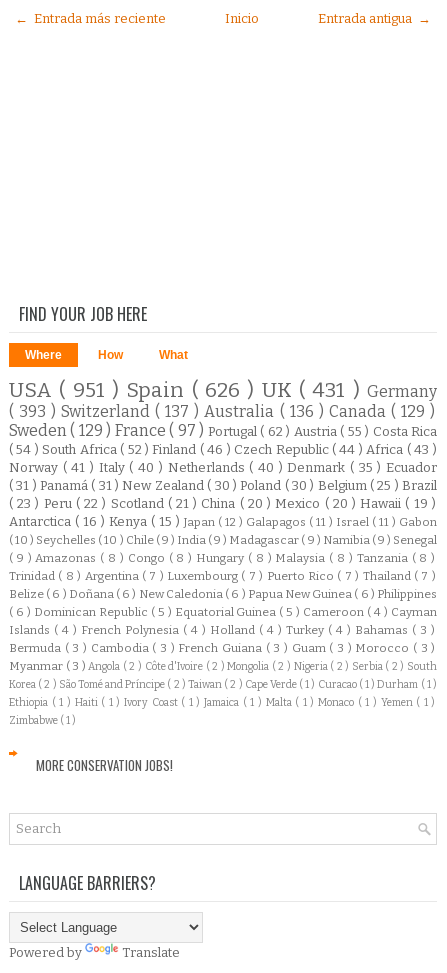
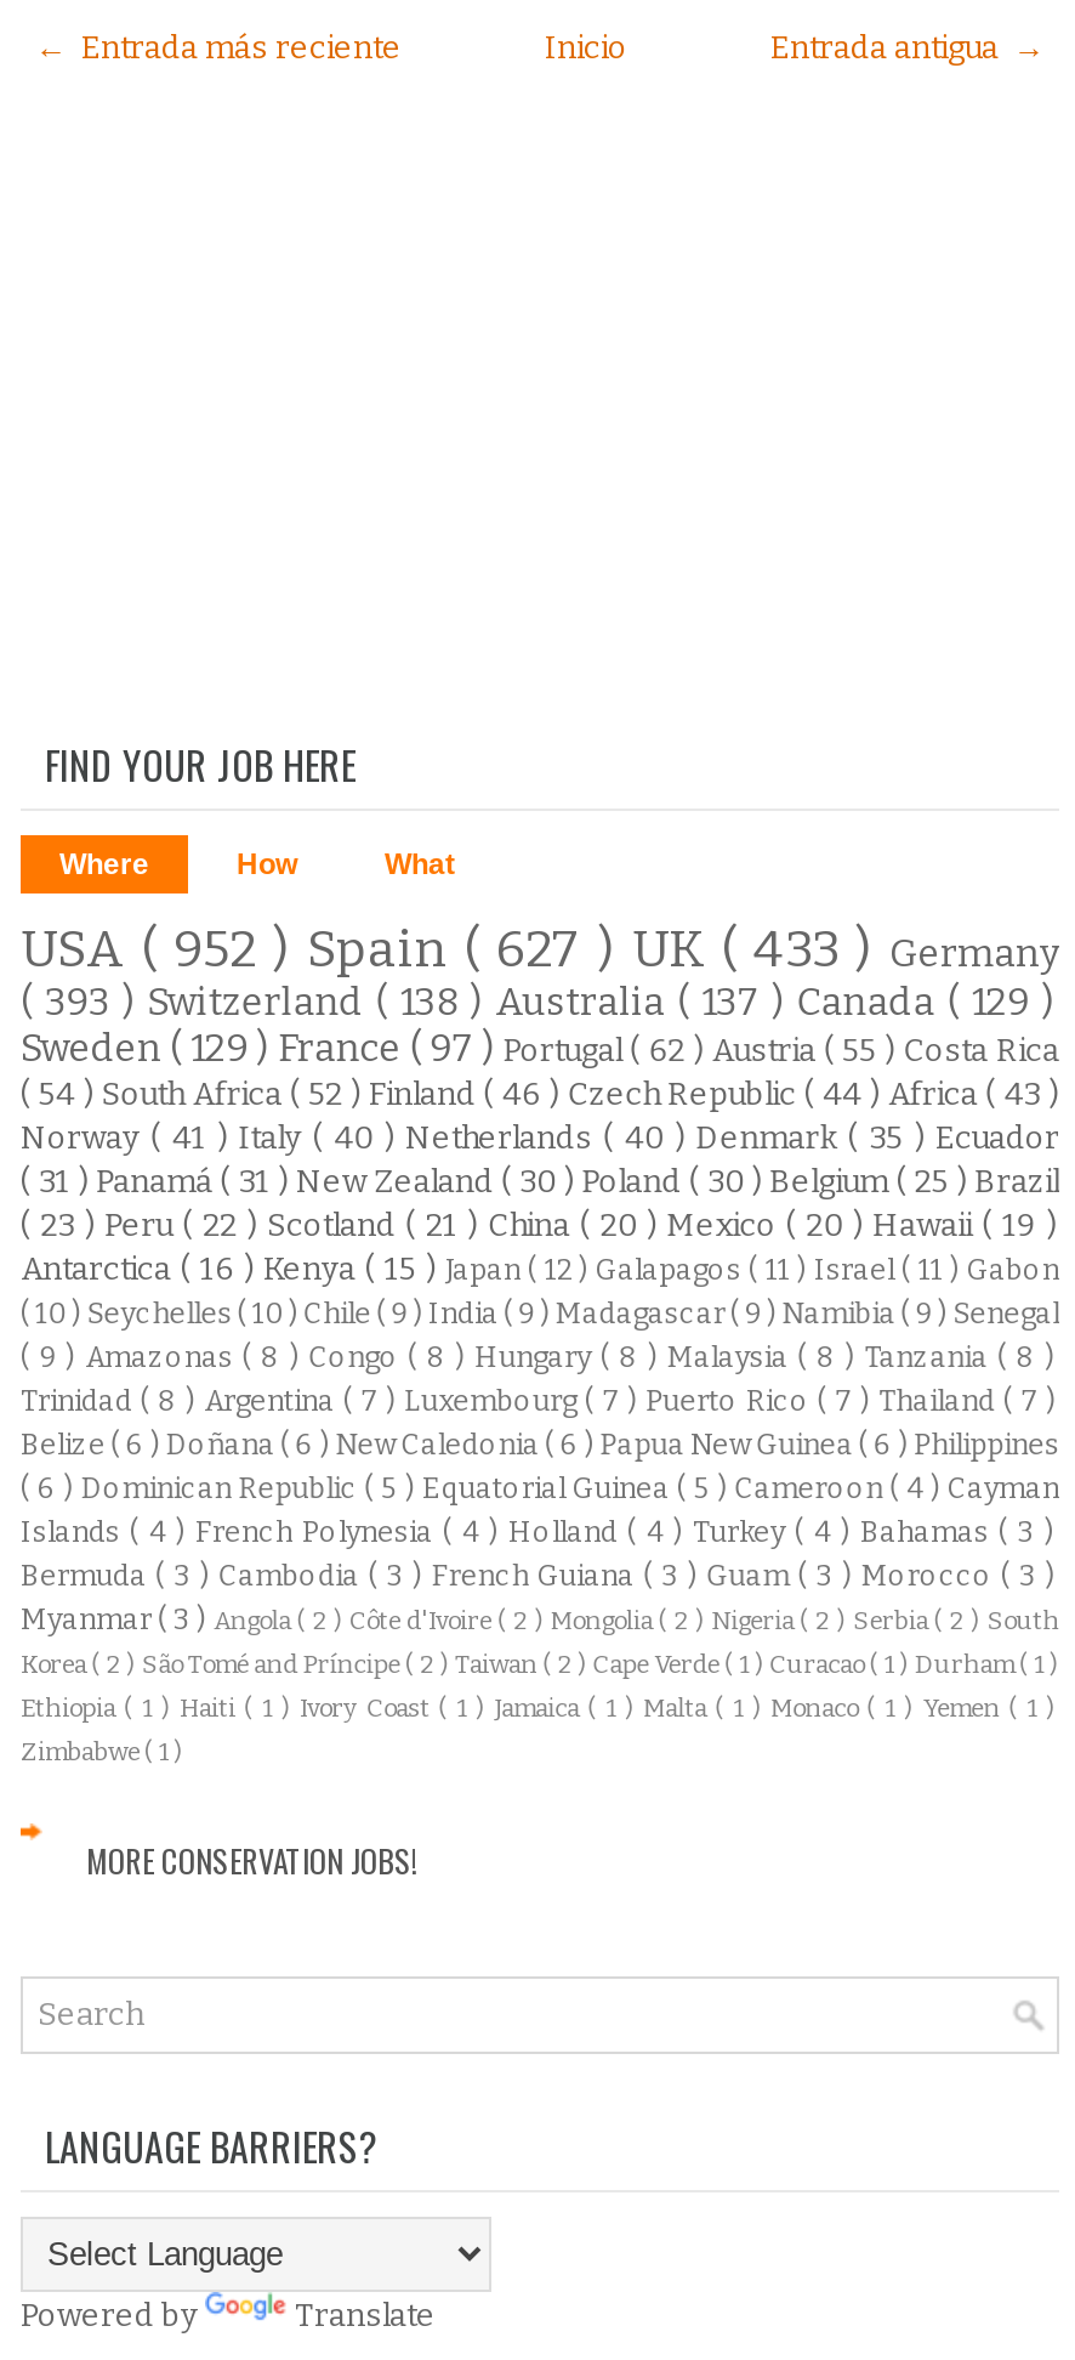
[9,378,437,403] USA ( 951 ) Spain ( 626 ) UK ( 431 ) Germany -> [21,921,1059,982] USA ( 952 ) Spain ( 627 ) UK ( 433 ) Germany
[9,402,435,421] ( 393 ) Switzerland ( 137 ) Australia ( 136 ) Canada ( 129 ) -> [21,979,1054,1026] ( 393 ) Switzerland ( 138 ) Australia ( 137 ) Canada ( 129 )

